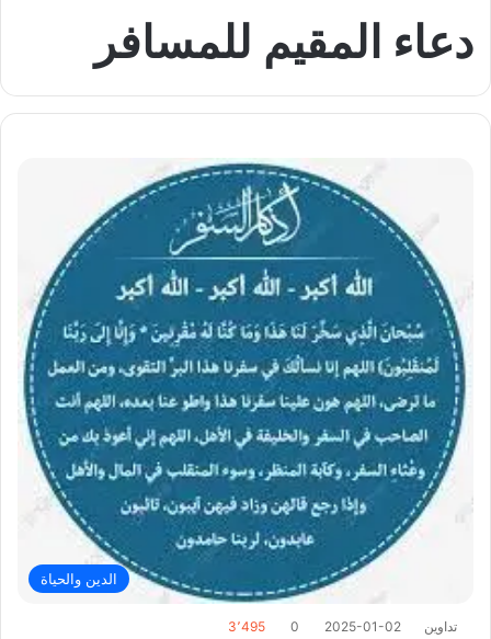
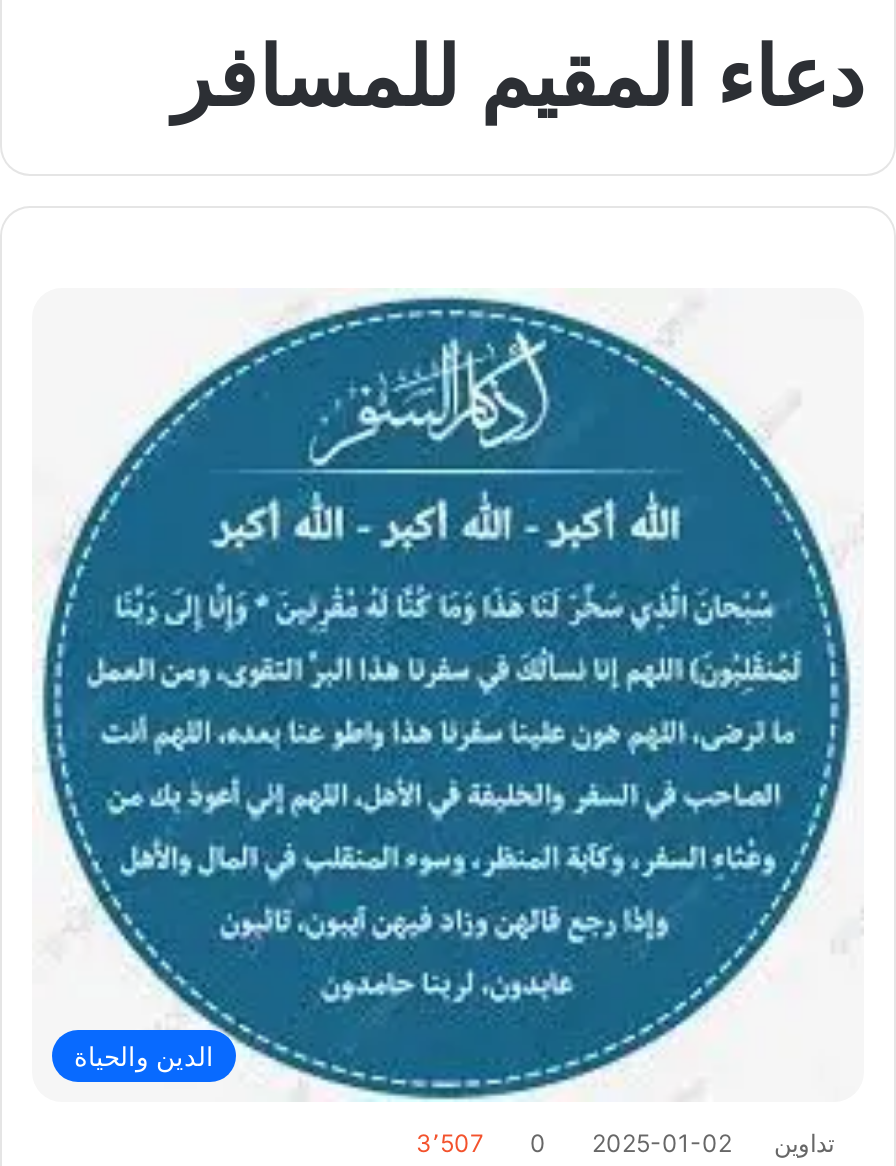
[228,618,457,634] تداوين 2025-01-02 0 3٬495 -> [416,1128,834,1158] تداوين 2025-01-02 0 3٬507

